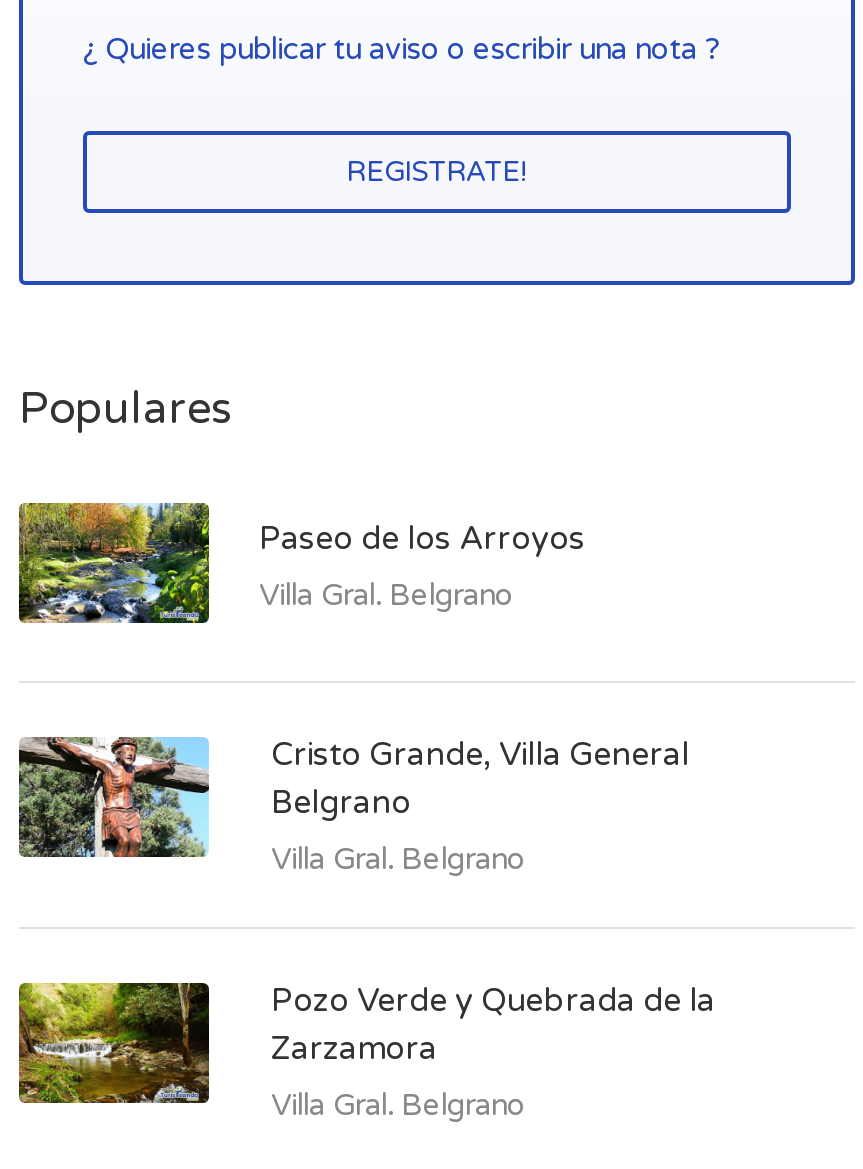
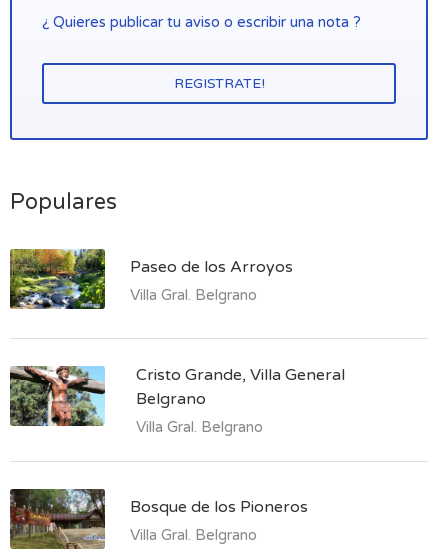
[17,981,715,1133] [image] | Pozo Verde y Quebrada de la | Zarzamora -> [9,488,308,550] [image] | Bosque de los Pioneros

